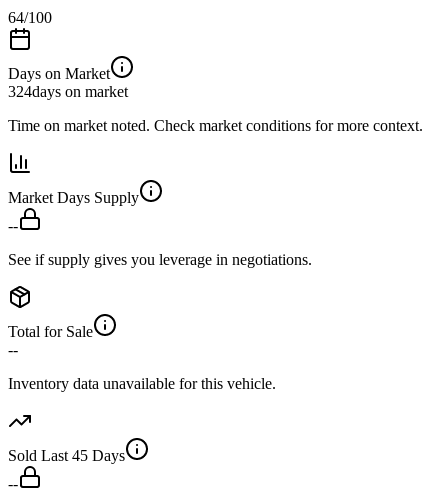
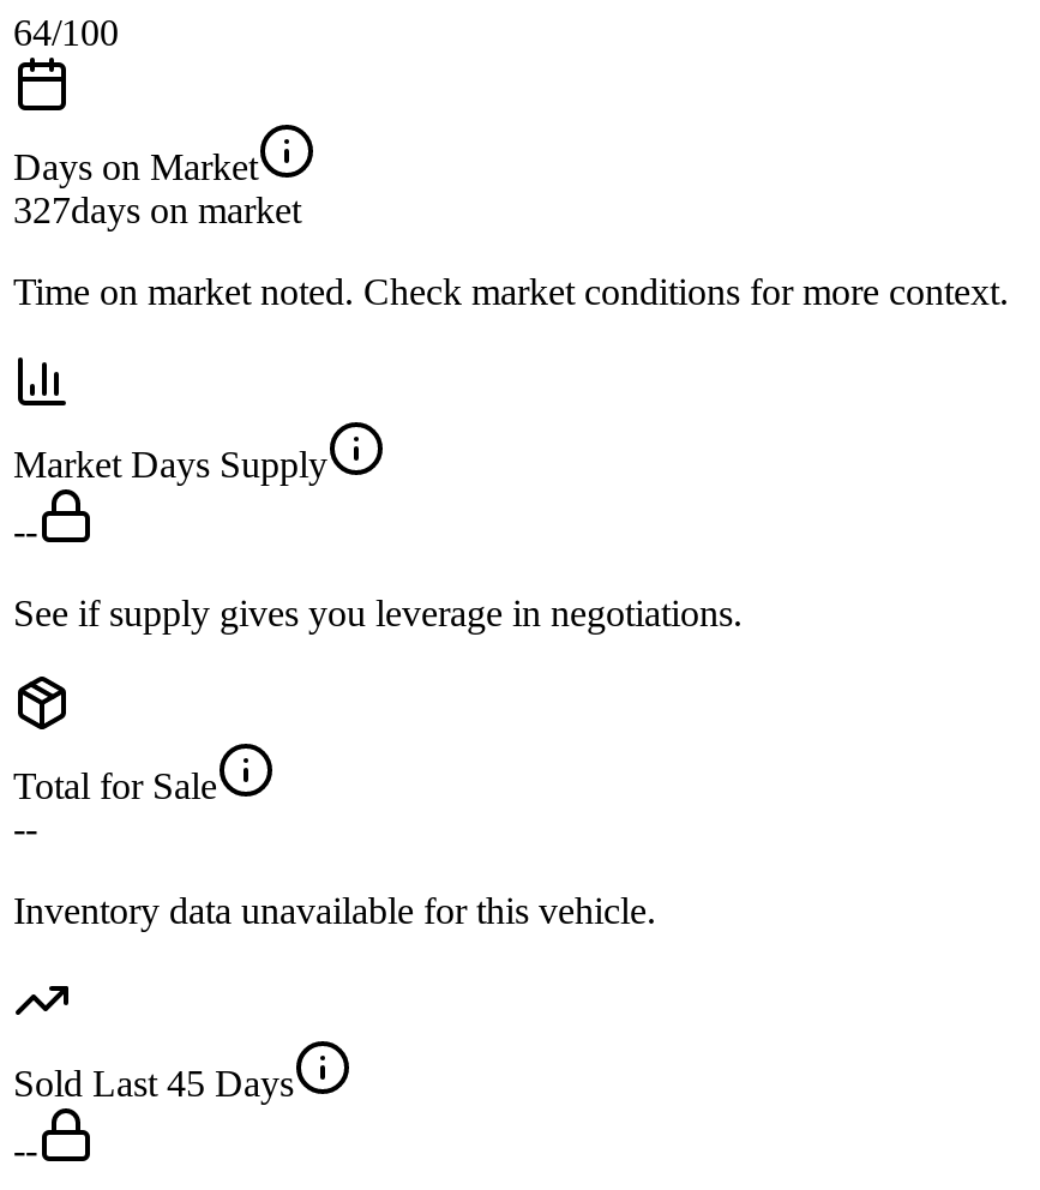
[8,83,128,100] 324days on market -> [13,190,301,230] 327days on market

